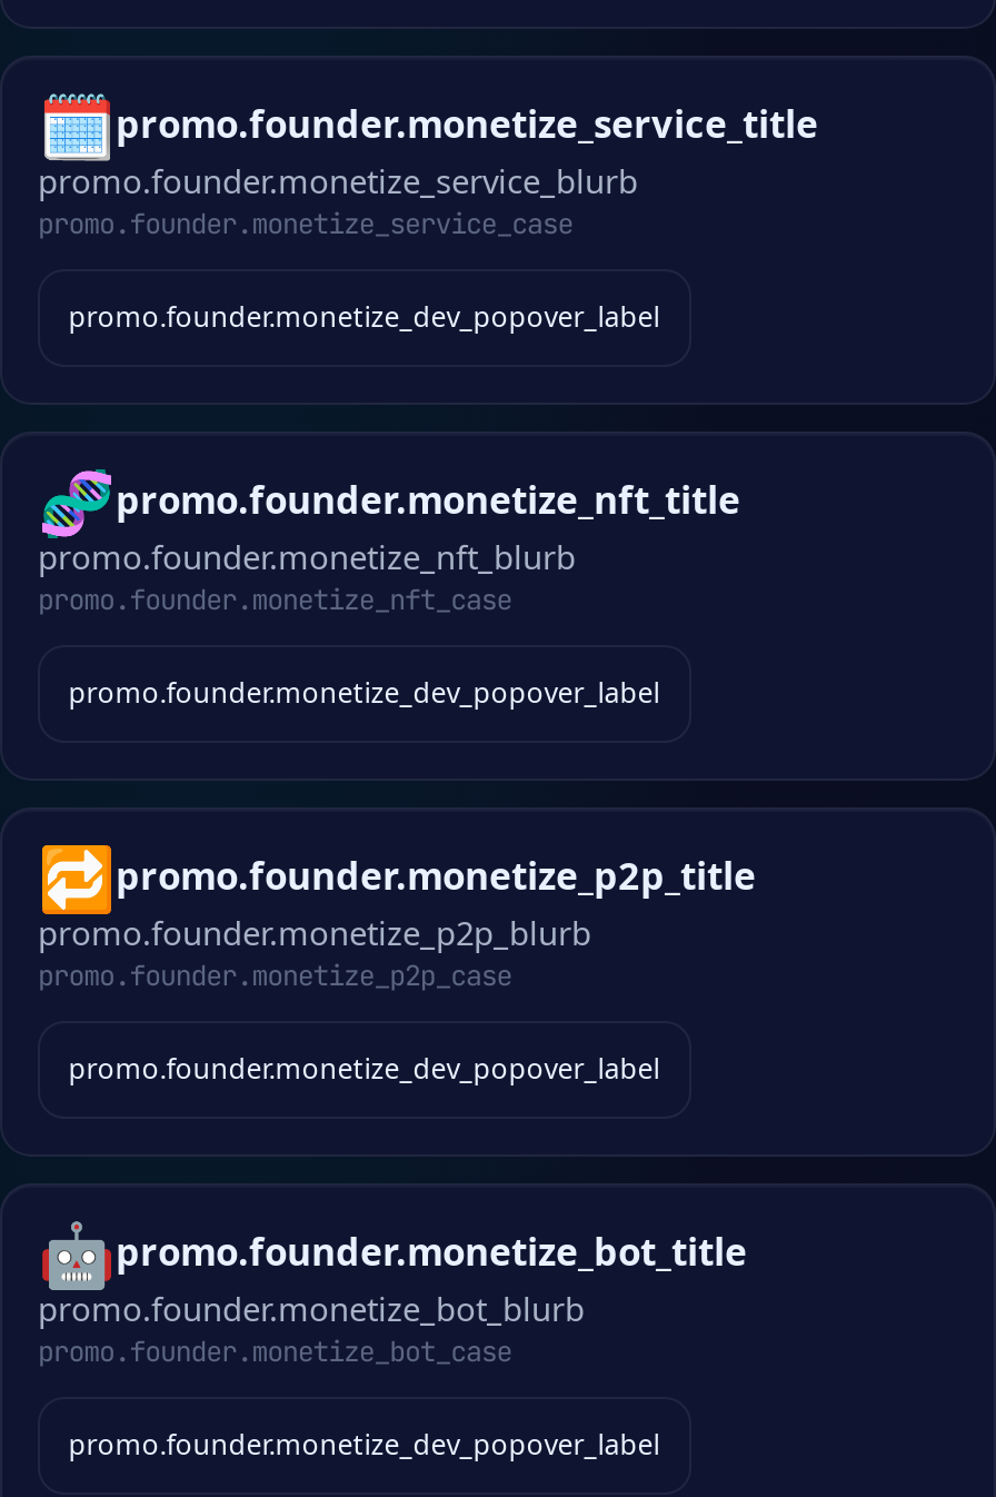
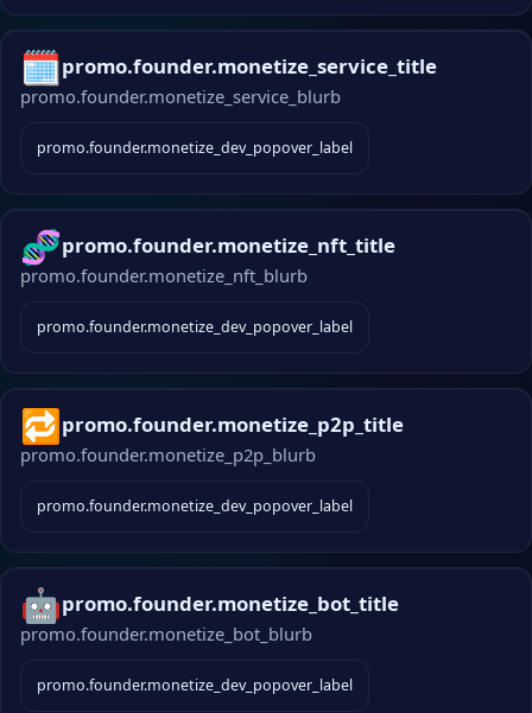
[38,204,573,242] promo.founder.monetize_service_case -> none
[38,580,512,618] promo.founder.monetize_nft_case -> none
[38,957,512,995] promo.founder.monetize_p2p_case -> none
[38,1333,512,1371] promo.founder.monetize_bot_case -> none

